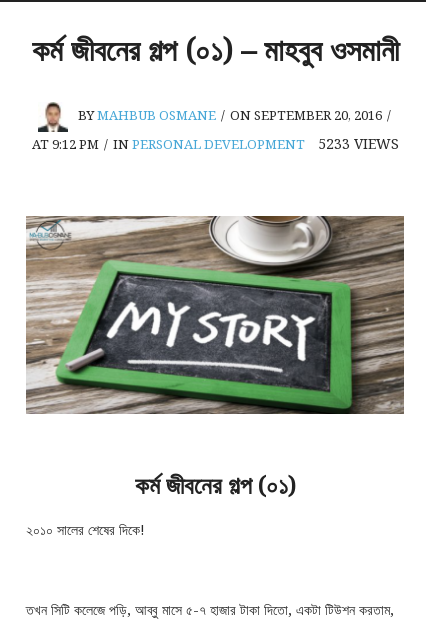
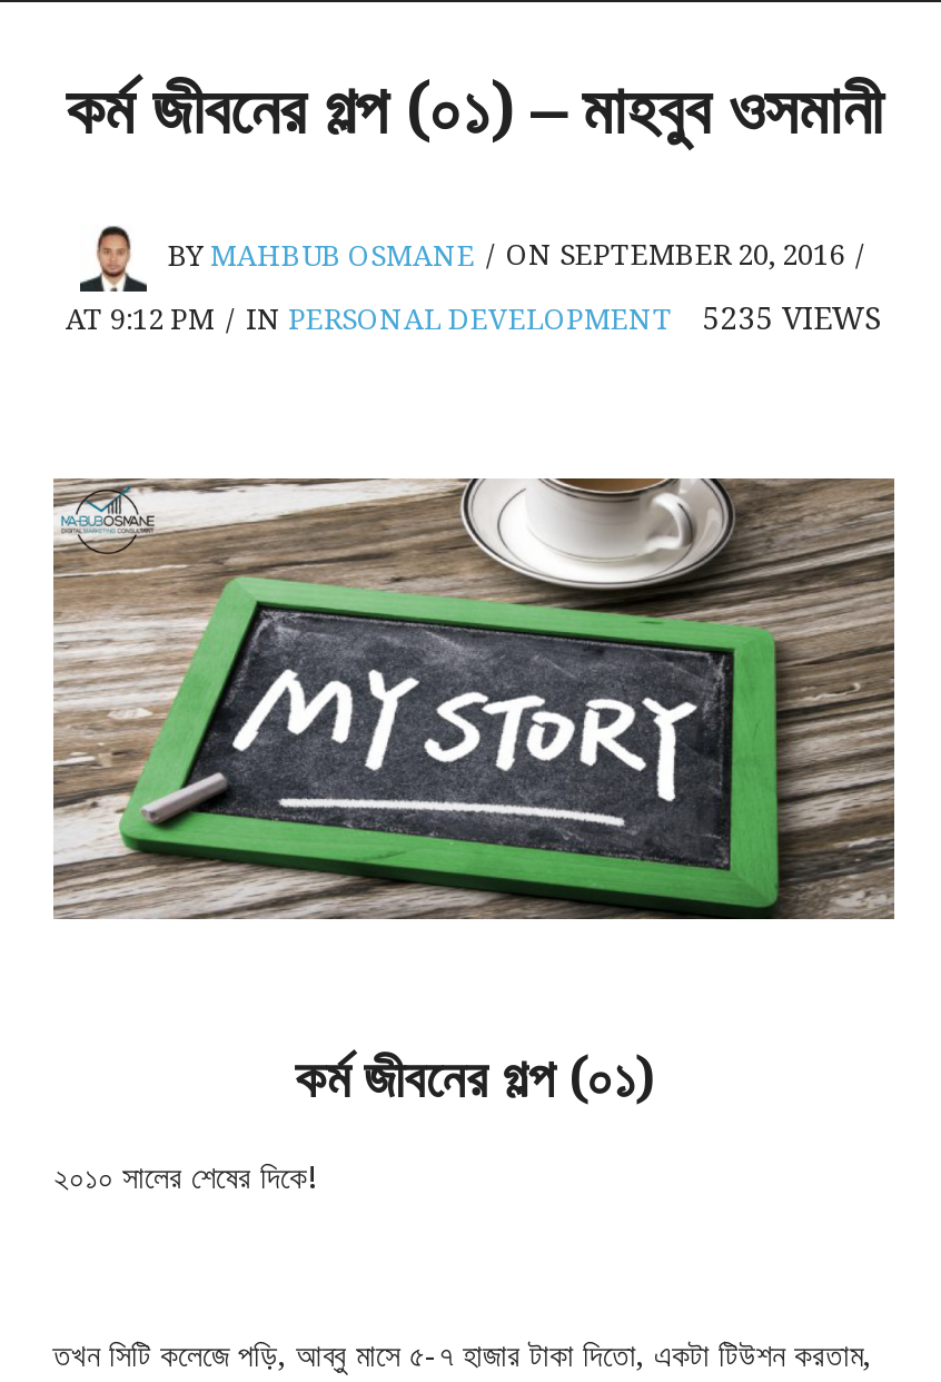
[31,134,398,153] AT 9:12 PM / IN PERSONAL DEVELOPMENT 5233 VIEWS -> [66,296,882,338] AT 9:12 PM / IN PERSONAL DEVELOPMENT 5235 VIEWS

